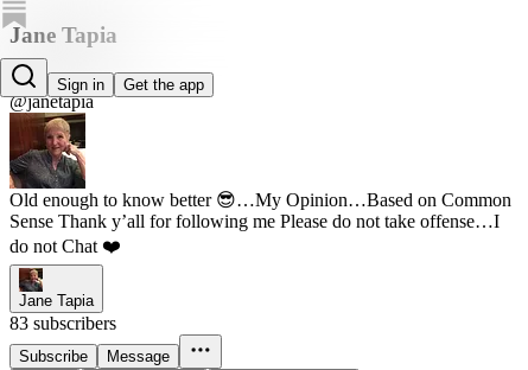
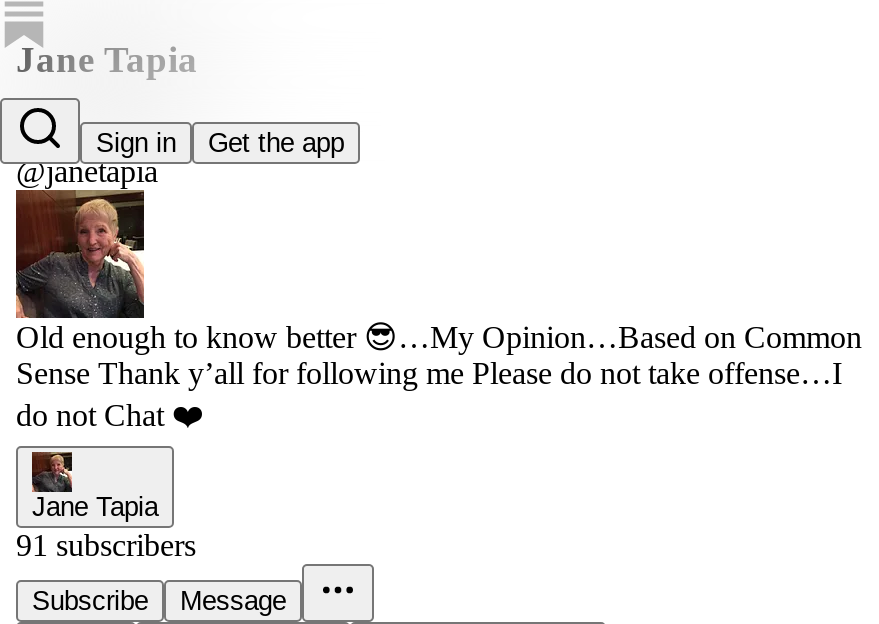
[9,314,116,334] 83 subscribers -> [16,529,196,563] 91 subscribers

